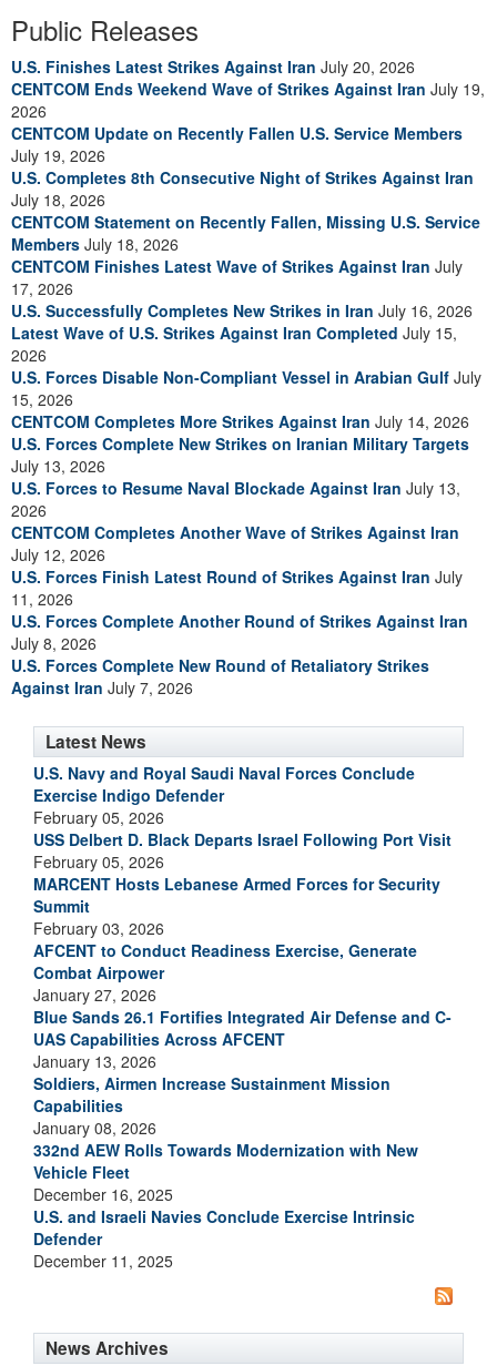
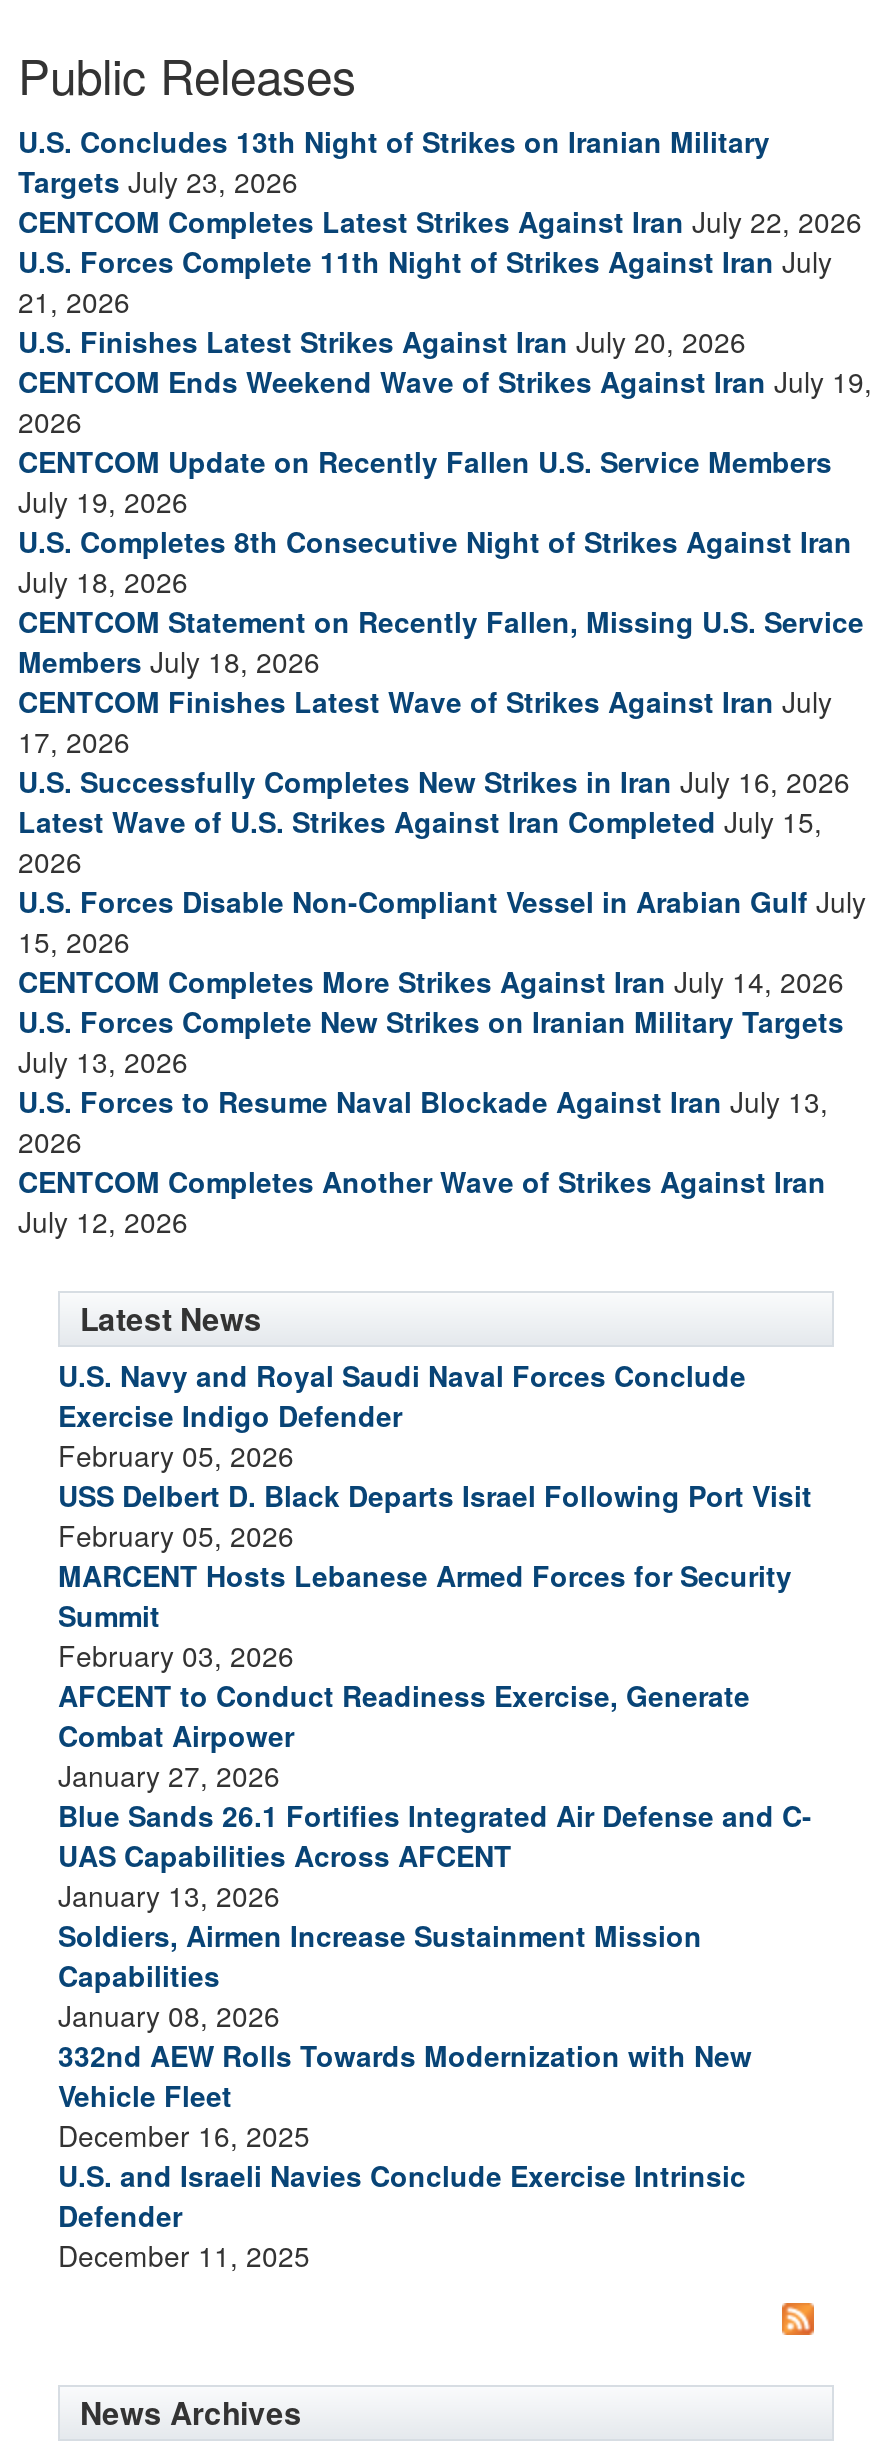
none -> [18,121,862,321] U.S. Concludes 13th Night of Strikes on Iranian Military | Targets July 23, 2026 | CENTCOM Completes Latest Strikes Against Iran July 22, 2026 | U.S. Forces Complete 11th Night of Strikes Against Iran July | 21, 2026
moved [11,55,485,565] -> [18,321,872,1241]: U.S. Finishes Latest Strikes Against Iran July 20, 2026 | CENTCOM Ends Weekend Wave of Strikes Against Iran July 19, | 2026 | ... | CENTCOM Completes Another Wave of Strikes Against Iran | July 12, 2026
[11,565,468,699] U.S. Forces Finish Latest Round of Strikes Against Iran July | 11, 2026 | U.S. Forces Complete Another Round of Strikes Against Iran | July 8, 2026 | U.S. Forces Complete New Round of Retaliatory Strikes | Against Iran July 7, 2026 -> none

